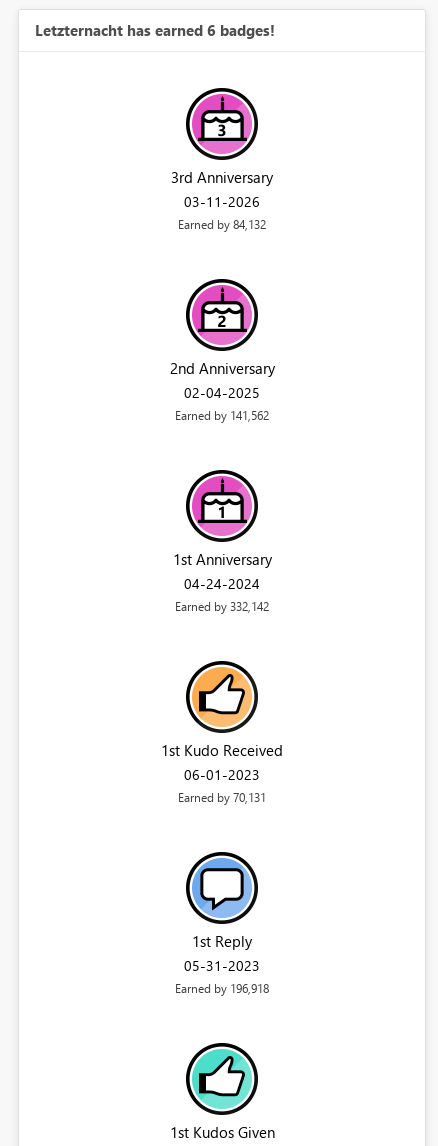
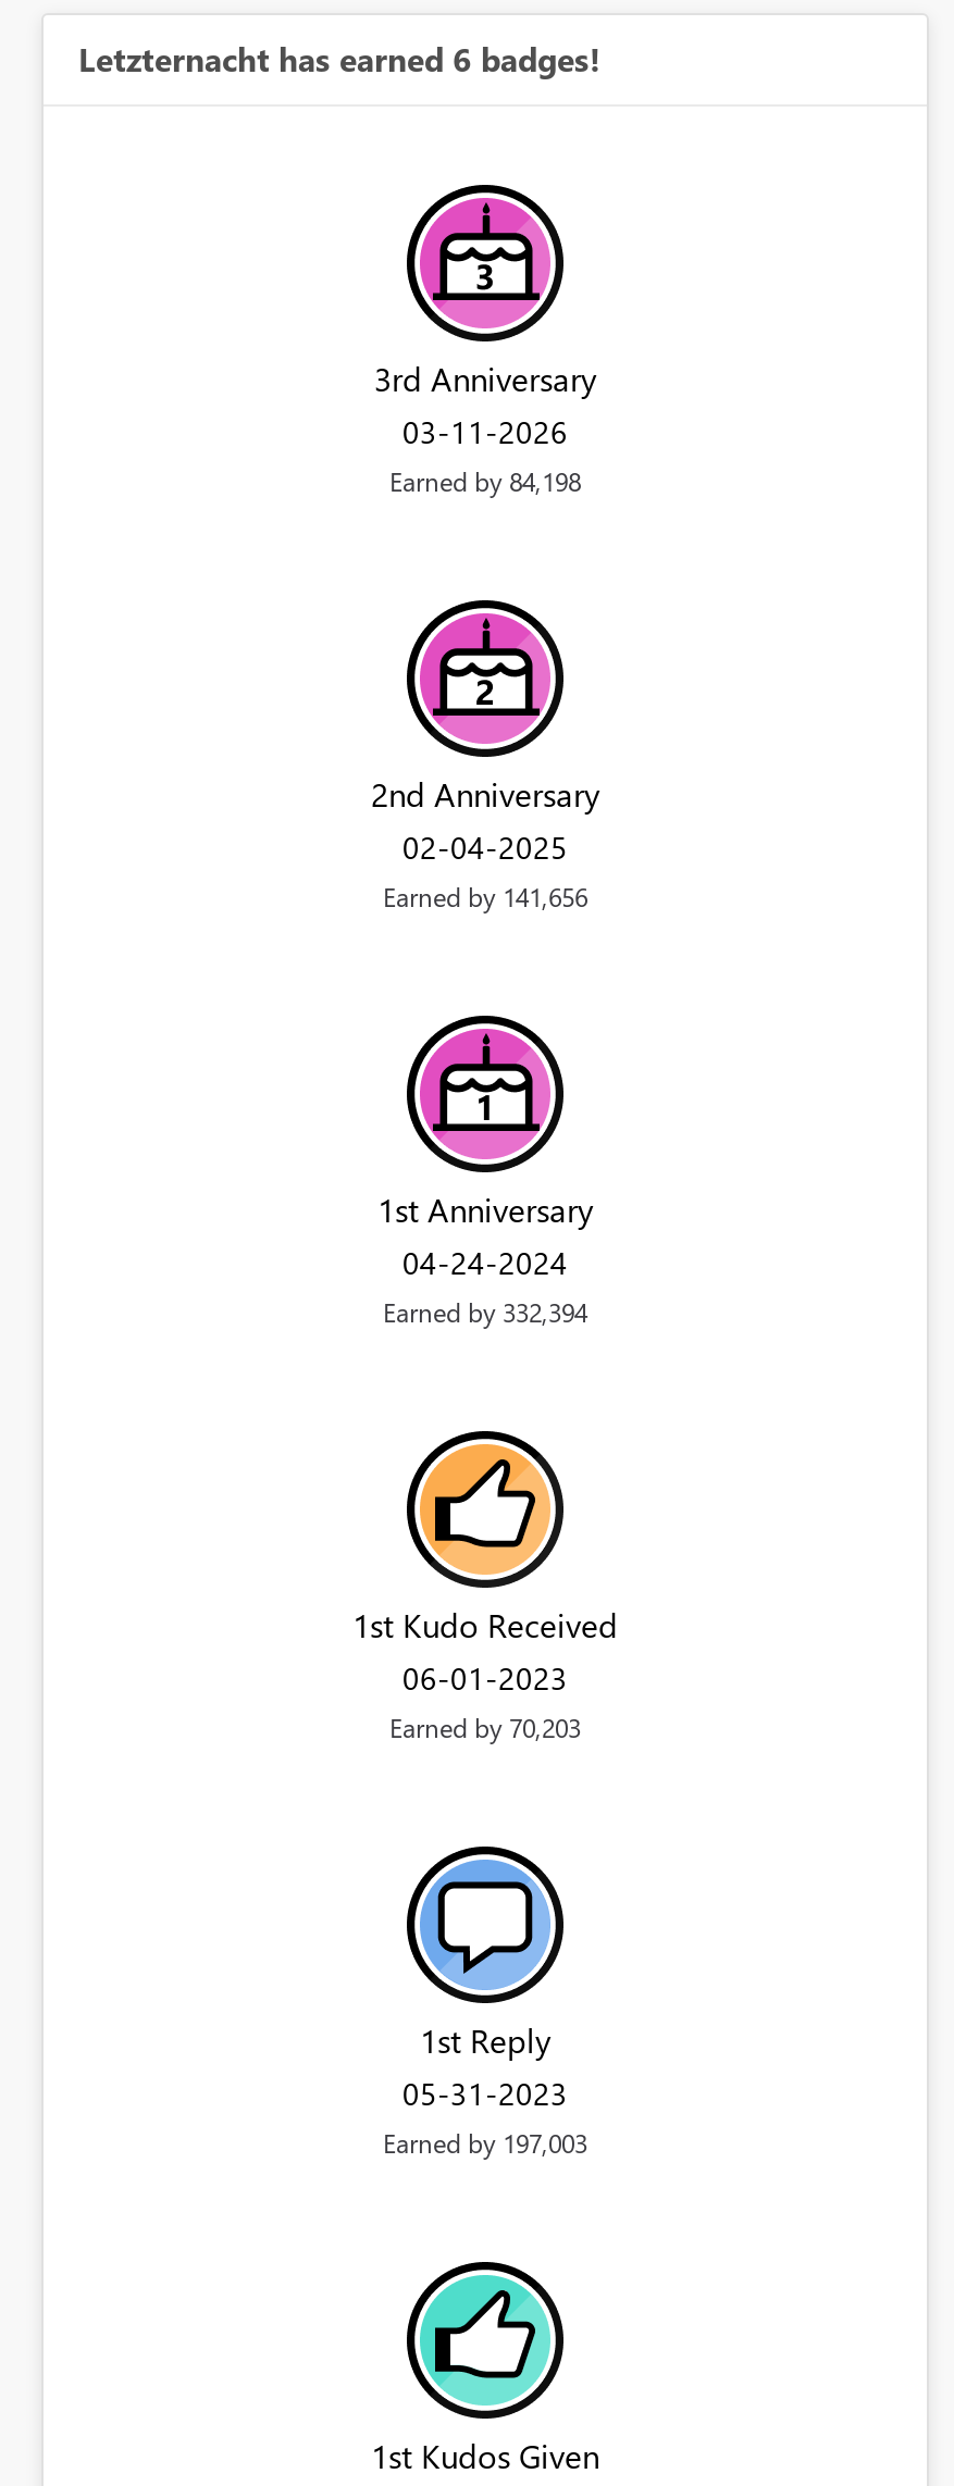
[178,216,266,232] Earned by 84,132 -> [389,464,581,499] Earned by 84,198
[175,407,269,423] Earned by 141,562 -> [383,880,587,914] Earned by 141,656
[175,598,269,614] Earned by 332,142 -> [383,1295,587,1330] Earned by 332,394
[178,789,266,805] Earned by 70,131 -> [389,1710,581,1745] Earned by 70,203
[175,980,269,996] Earned by 196,918 -> [383,2126,587,2161] Earned by 197,003

